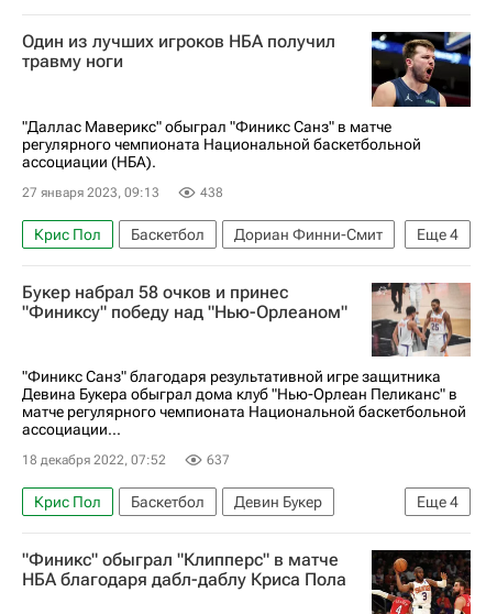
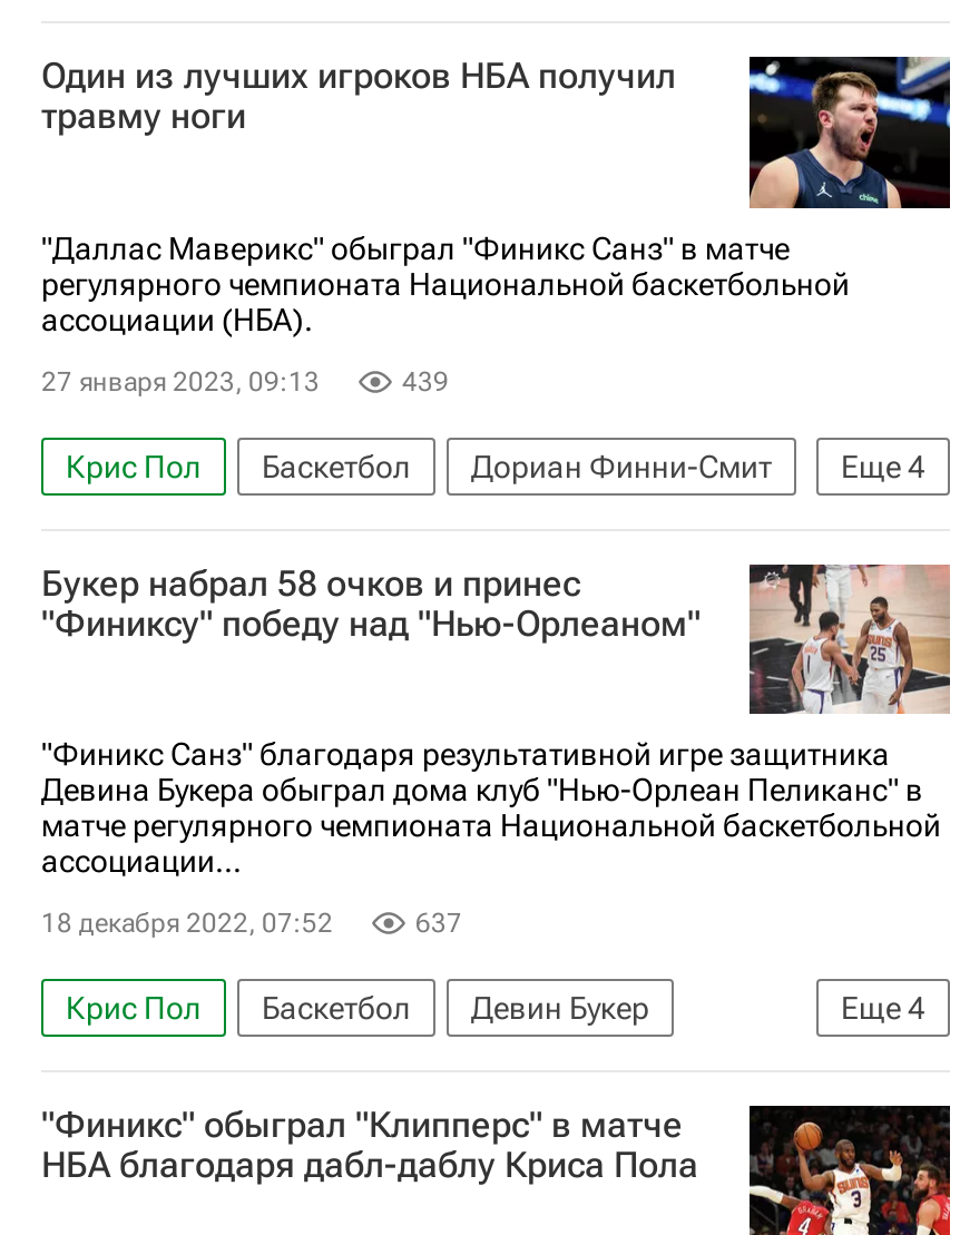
[200,184,223,200] 438 -> [402,365,449,396] 439

